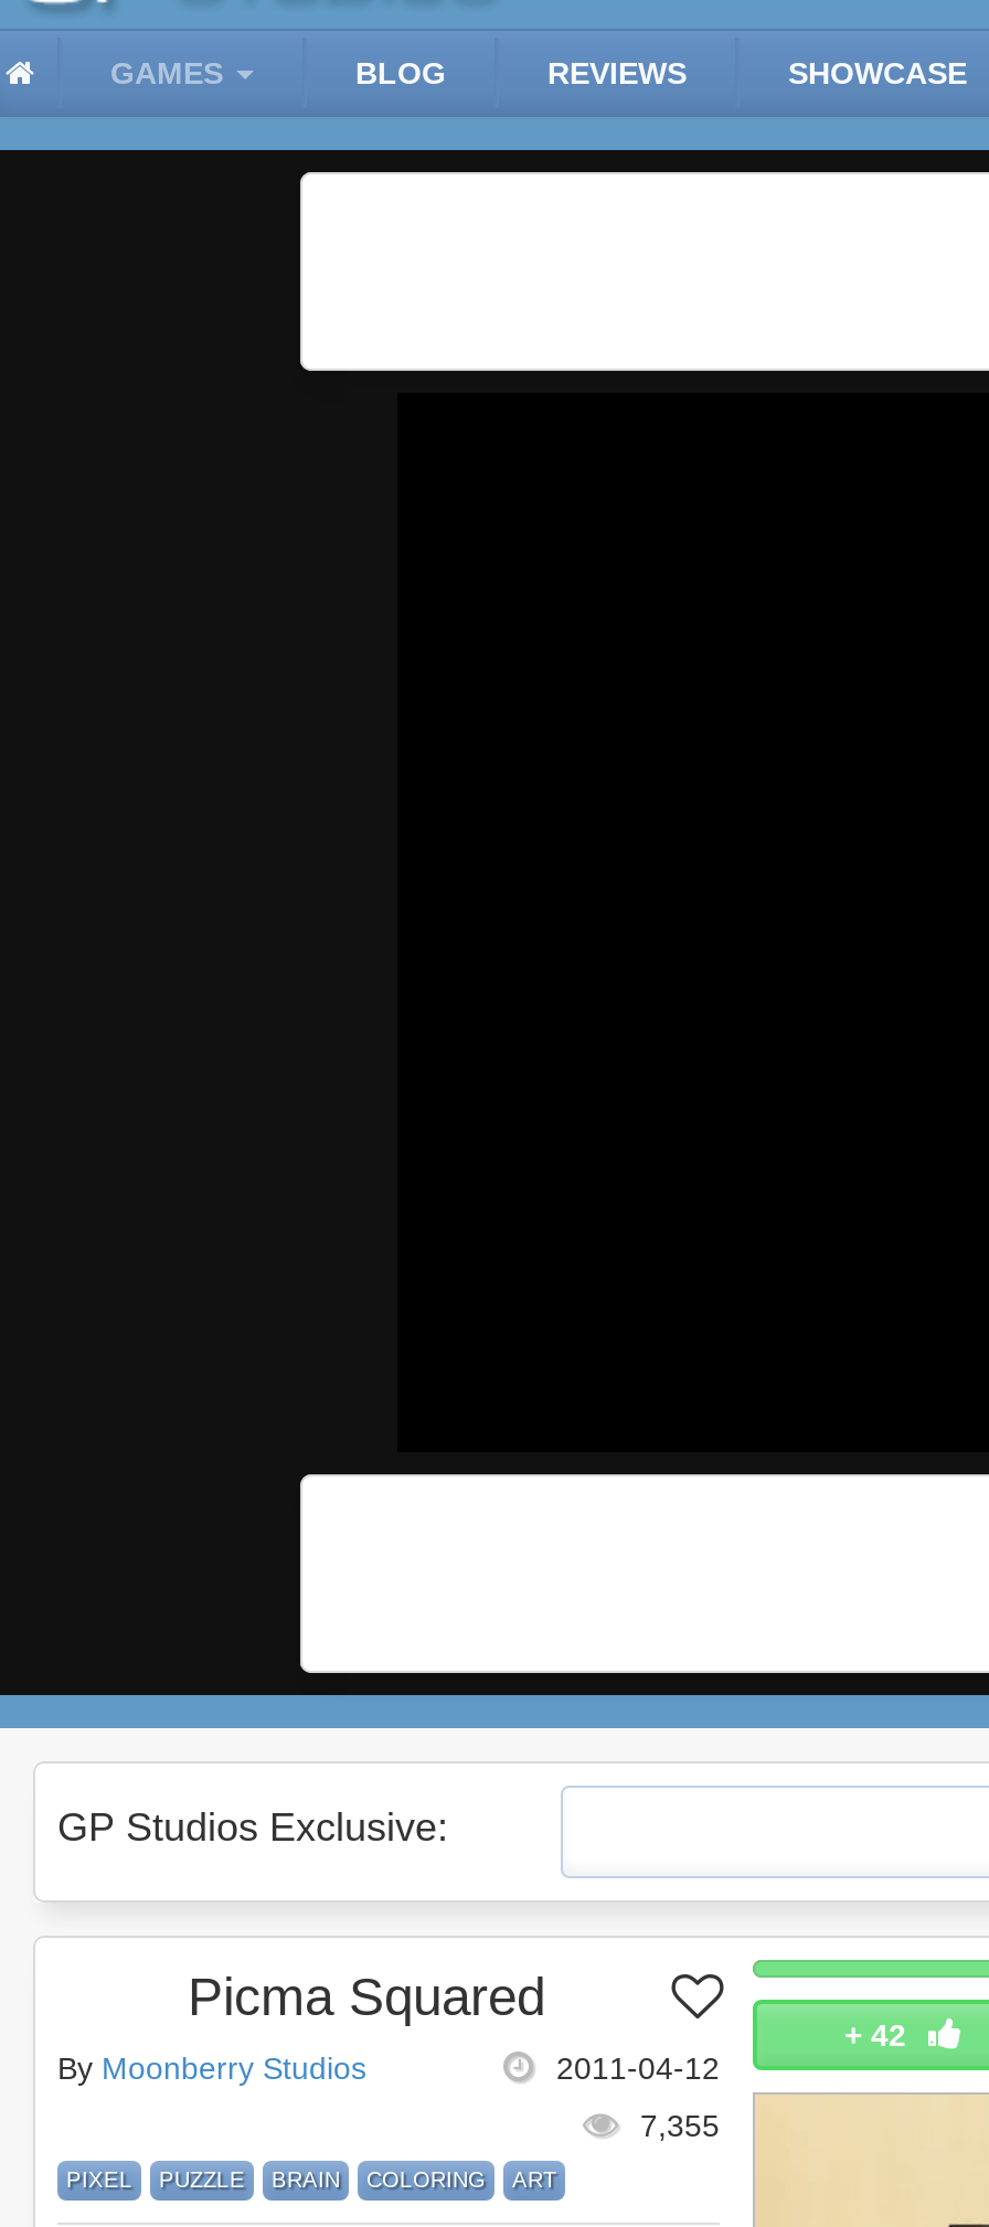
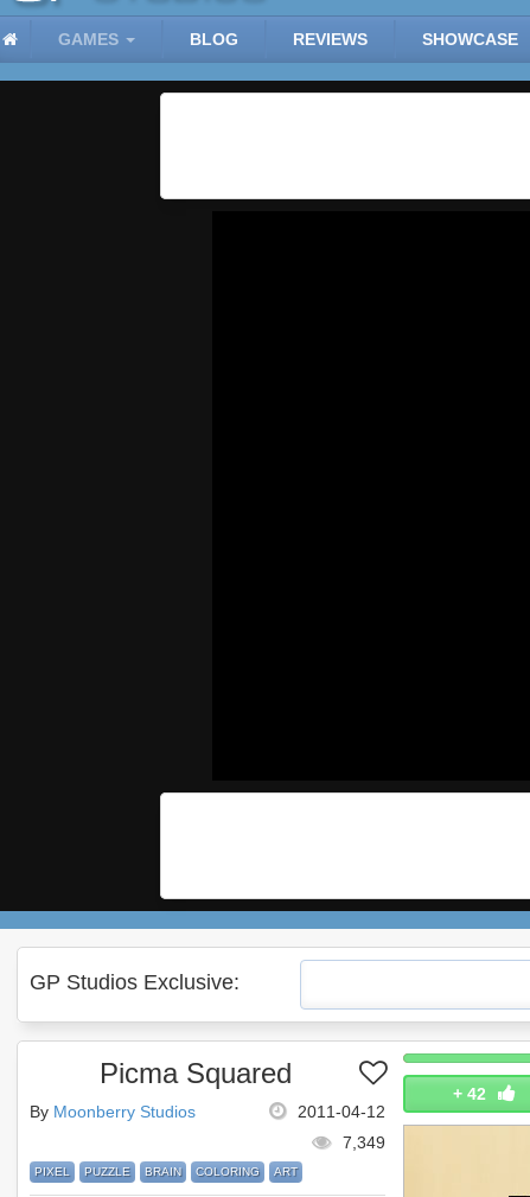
[640,2108,720,2143] 7,355 -> [343,1133,385,1152] 7,349

